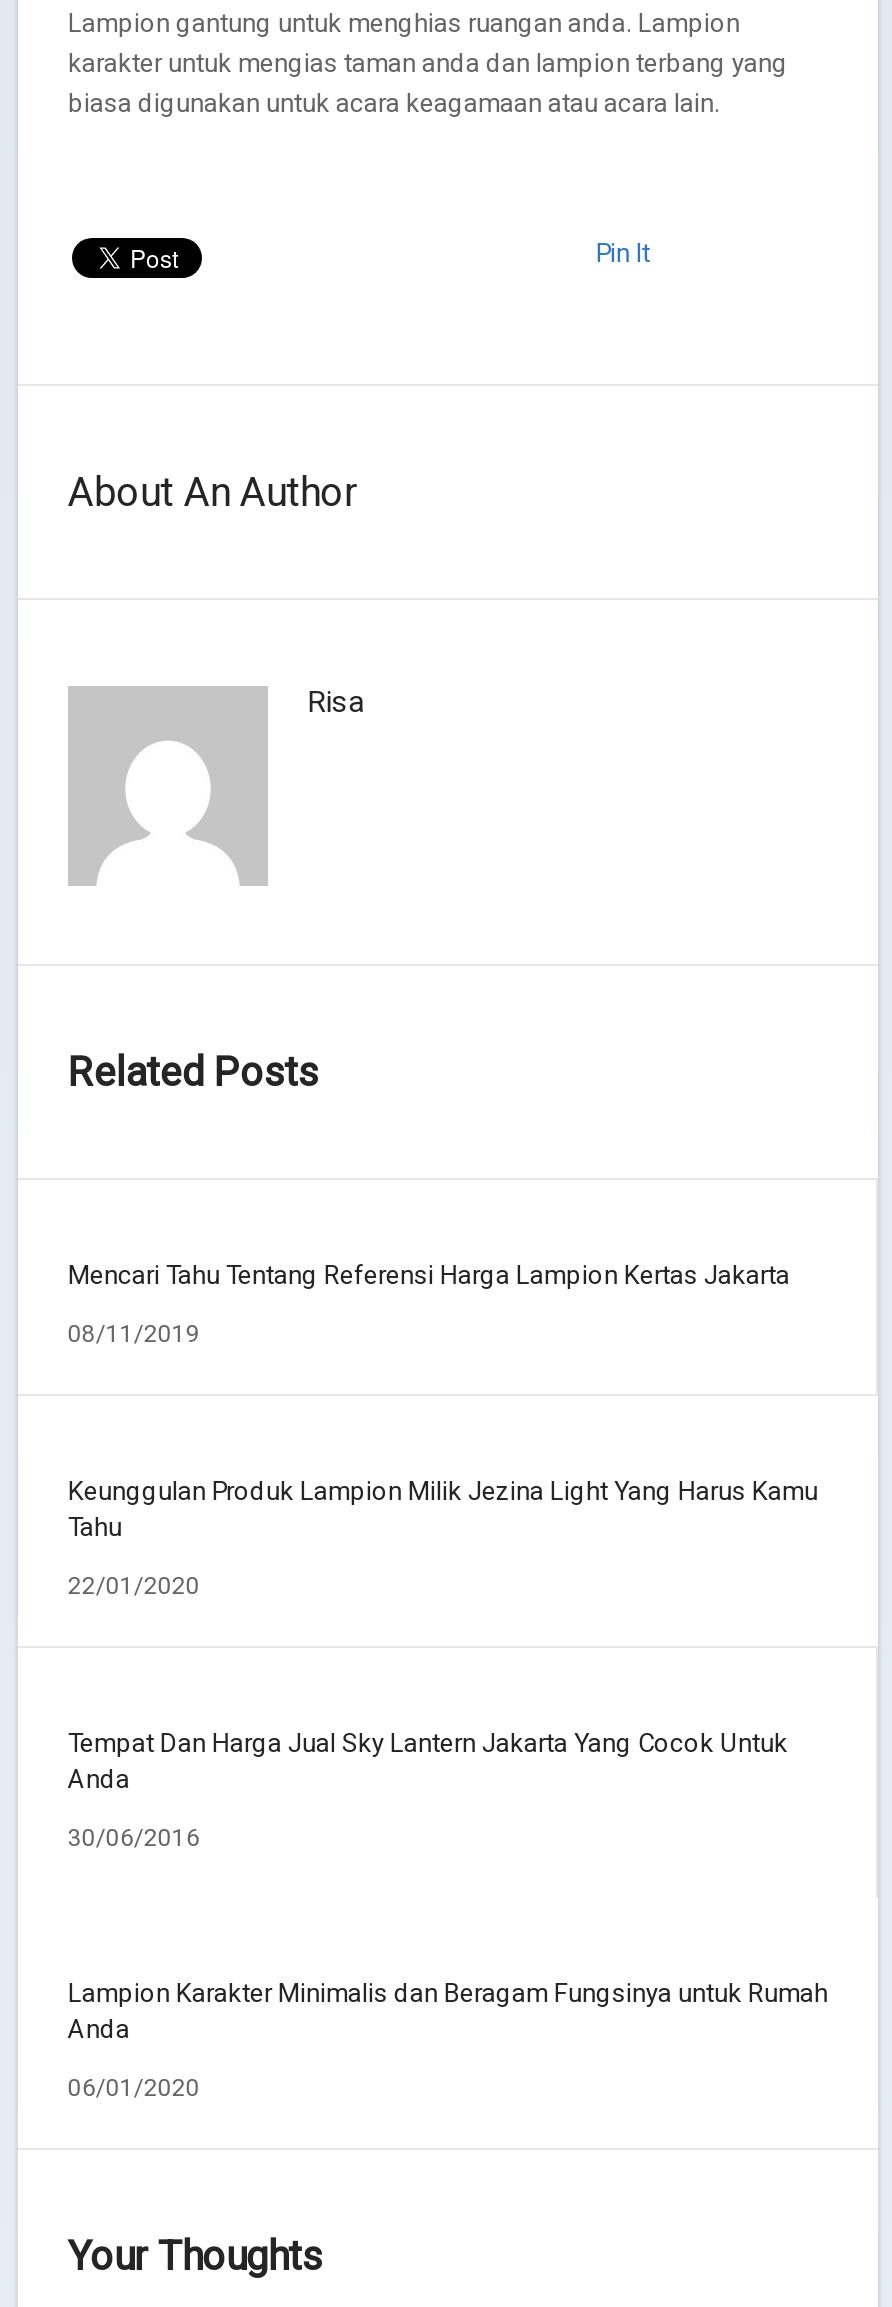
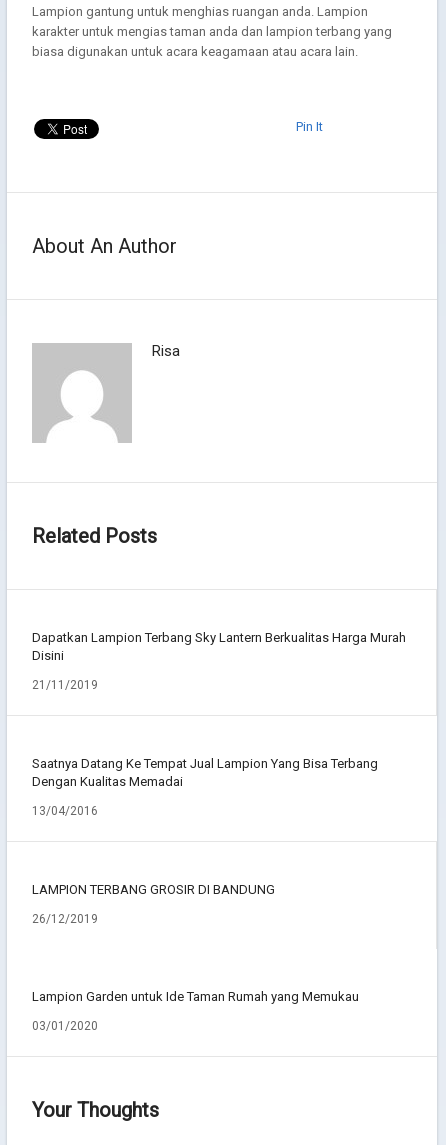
[68,1260,790,1290] Mencari Tahu Tentang Referensi Harga Lampion Kertas Jakarta -> [32,630,406,663] Dapatkan Lampion Terbang Sky Lantern Berkualitas Harga Murah | Disini
[68,1320,200,1348] 08/11/2019 -> [32,678,98,692] 21/11/2019
[68,1476,818,1542] Keunggulan Produk Lampion Milik Jezina Light Yang Harus Kamu | Tahu -> [32,756,378,789] Saatnya Datang Ke Tempat Jual Lampion Yang Bisa Terbang | Dengan Kualitas Memadai
[68,1572,200,1600] 22/01/2020 -> [32,804,98,818] 13/04/2016
[68,1728,788,1794] Tempat Dan Harga Jual Sky Lantern Jakarta Yang Cocok Untuk | Anda -> [32,882,275,897] LAMPION TERBANG GROSIR DI BANDUNG
[68,1824,200,1852] 30/06/2016 -> [32,912,98,926] 26/12/2019
[68,1978,828,2044] Lampion Karakter Minimalis dan Beragam Fungsinya untuk Rumah | Anda -> [32,989,359,1004] Lampion Garden untuk Ide Taman Rumah yang Memukau
[68,2074,200,2102] 06/01/2020 -> [32,1019,98,1033] 03/01/2020

